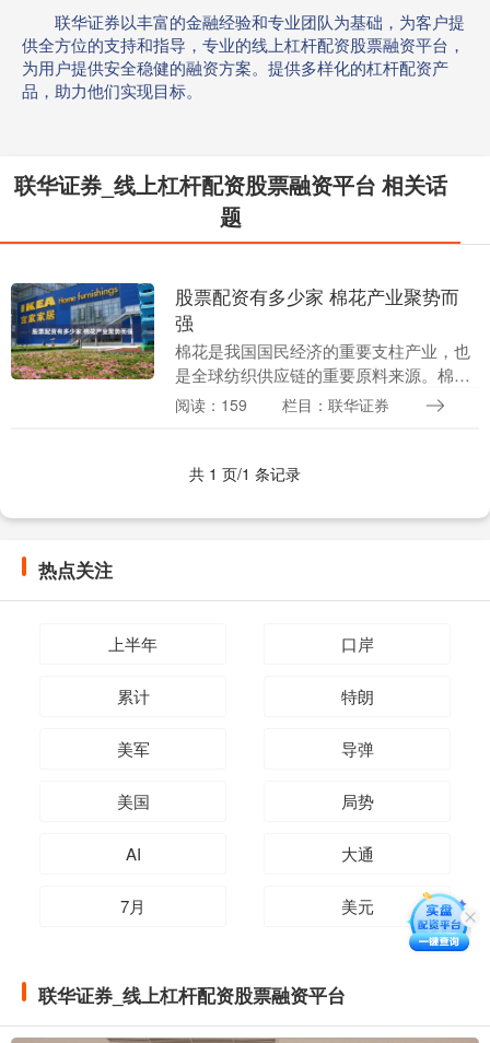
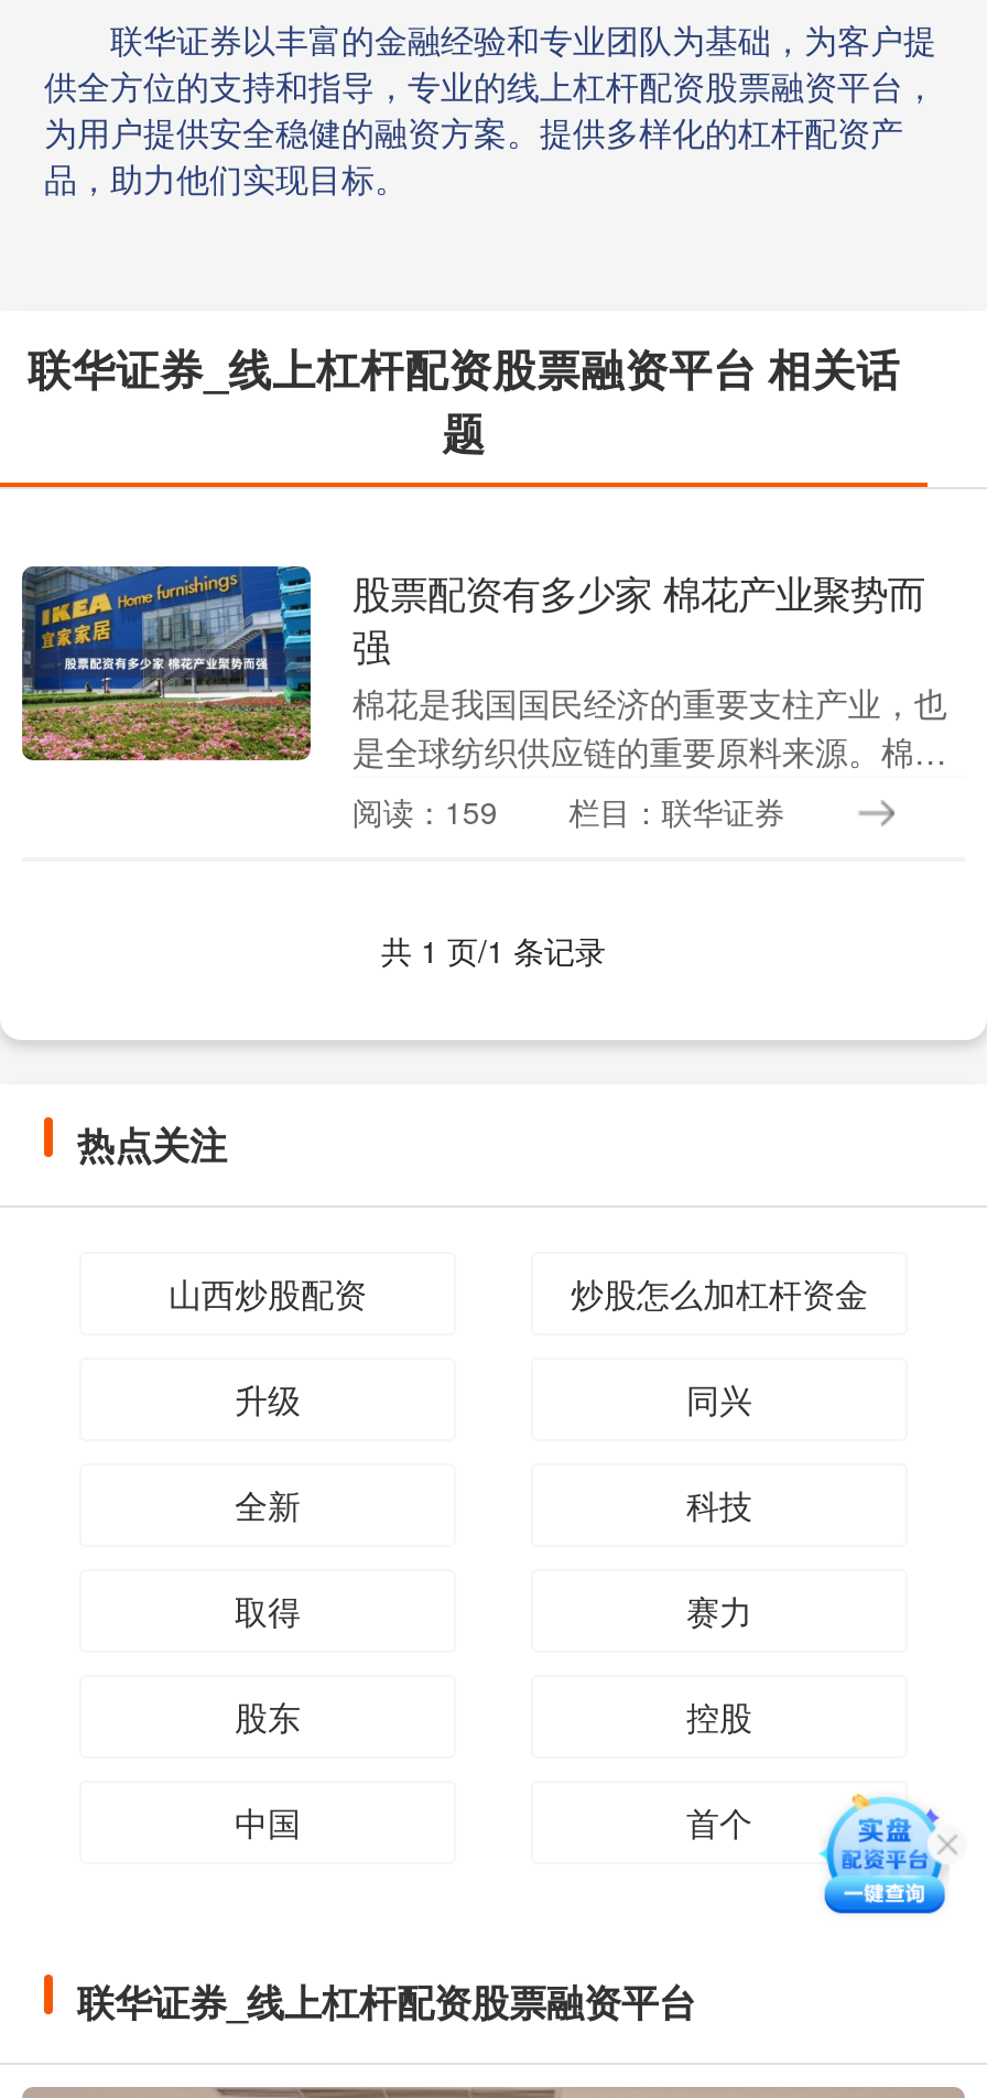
[108,632,374,655] 上半年 | 口岸 -> [169,1269,868,1316] 山西炒股配资 | 炒股怎么加杠杆资金
[116,684,374,707] 累计 | 特朗 -> [235,1375,752,1421] 升级 | 同兴
[116,737,374,760] 美军 | 导弹 -> [235,1481,752,1527] 全新 | 科技
[116,789,374,812] 美国 | 局势 -> [235,1587,752,1633] 取得 | 赛力
[125,842,374,865] AI | 大通 -> [235,1693,752,1739] 股东 | 控股
[120,894,374,917] 7月 | 美元 -> [235,1798,752,1845] 中国 | 首个

